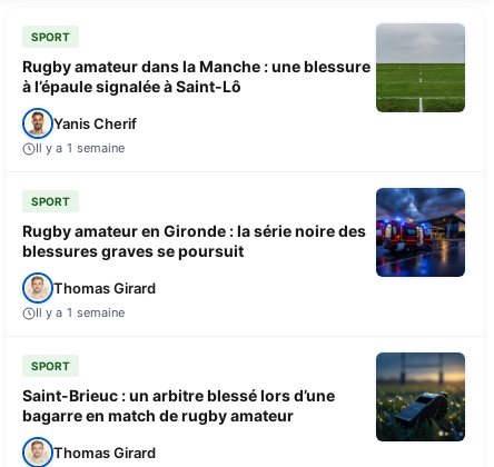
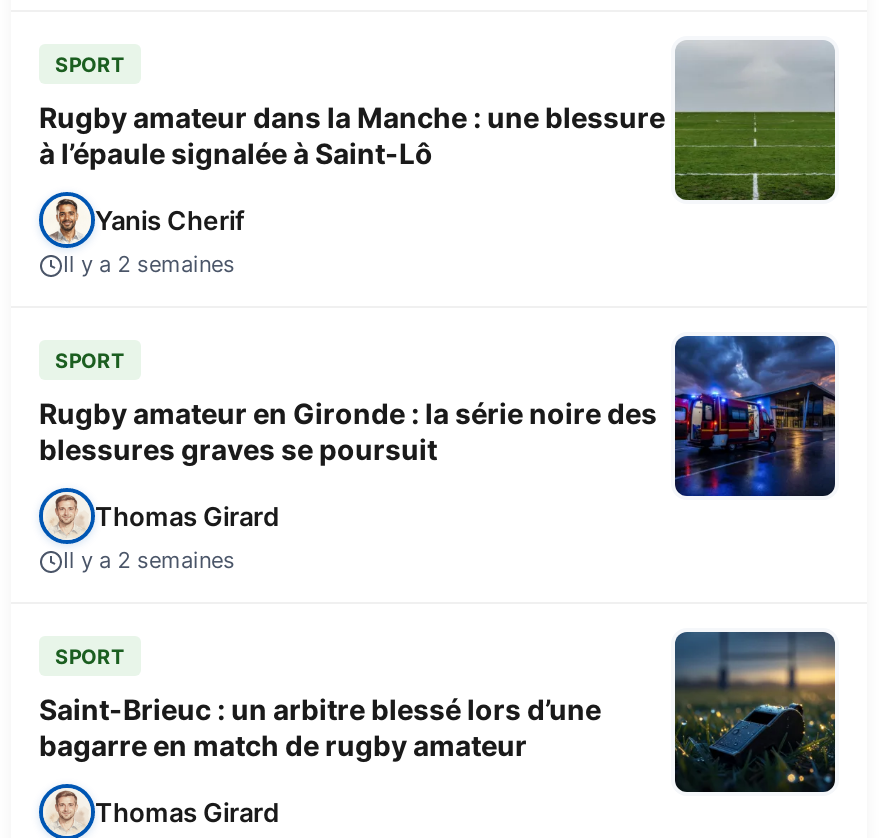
[36,140,125,156] Il y a 1 semaine -> [63,250,235,278] Il y a 2 semaines
[36,305,125,320] Il y a 1 semaine -> [63,546,235,574] Il y a 2 semaines

